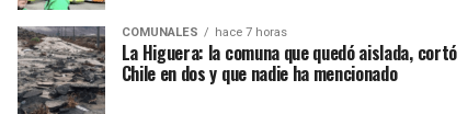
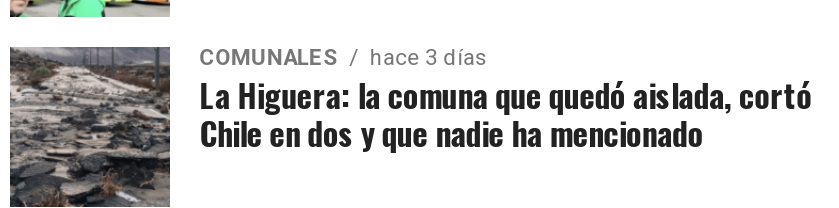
[121,25,287,39] COMUNALES hace 7 horas -> [199,46,487,72] COMUNALES hace 3 días

